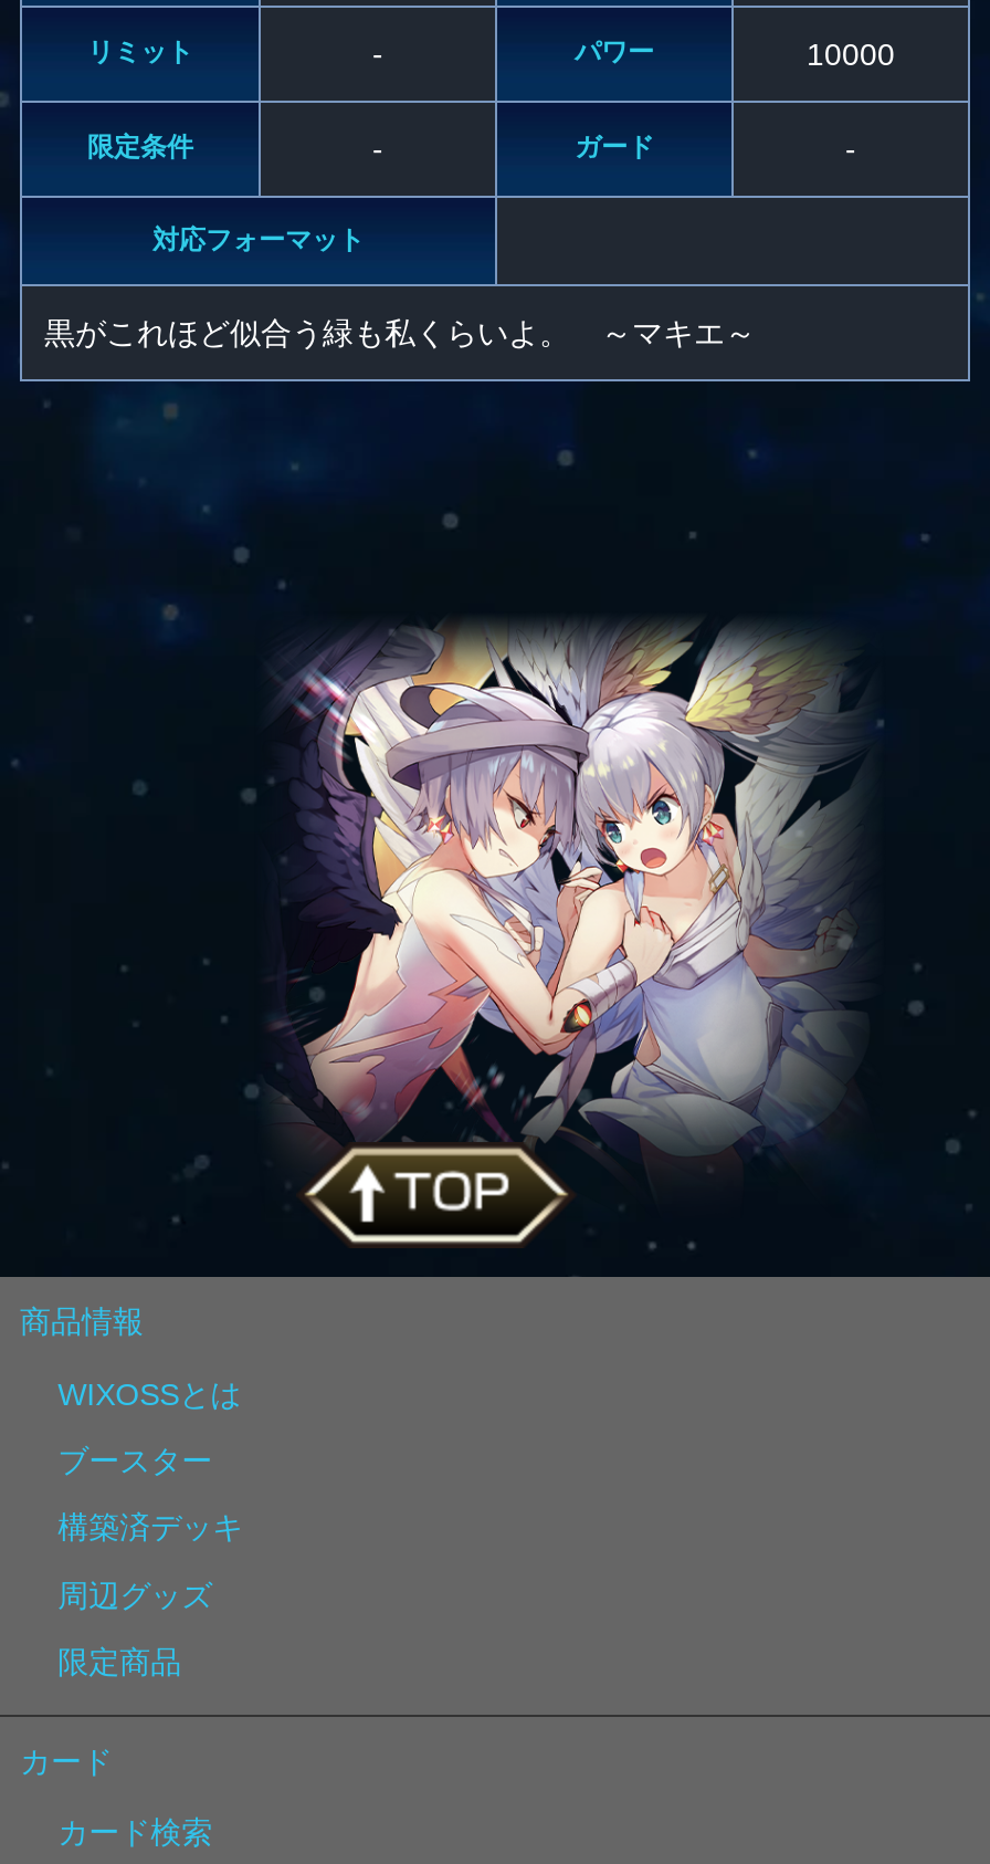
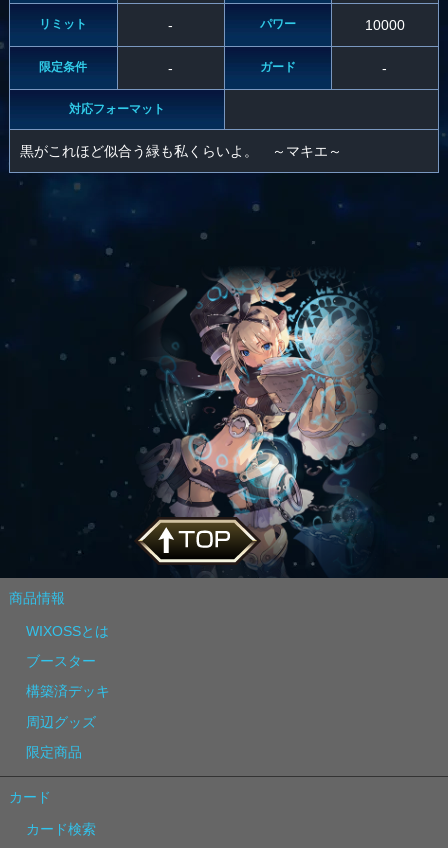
[270,603,855,1275] [image] -> [124,271,387,576] [image]

